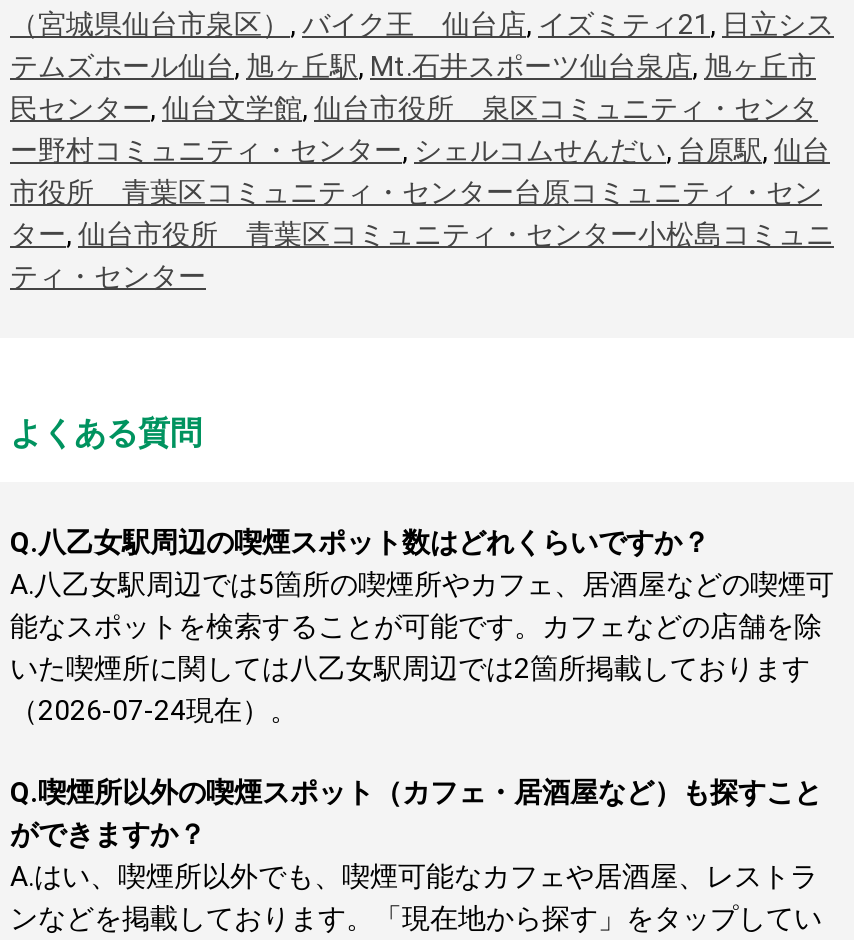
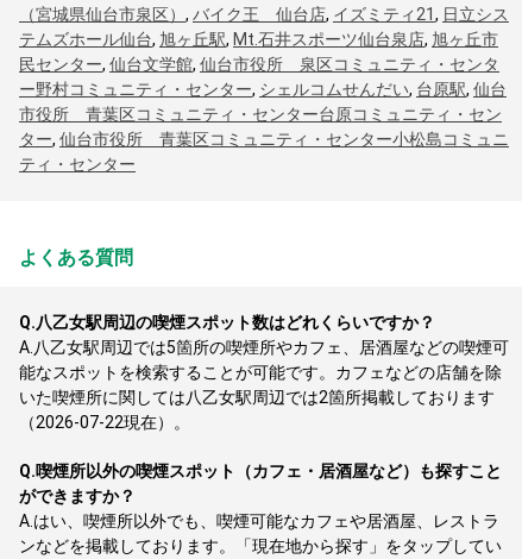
[10,694,298,726] （2026-07-24現在）。 -> [19,413,190,432] （2026-07-22現在）。

